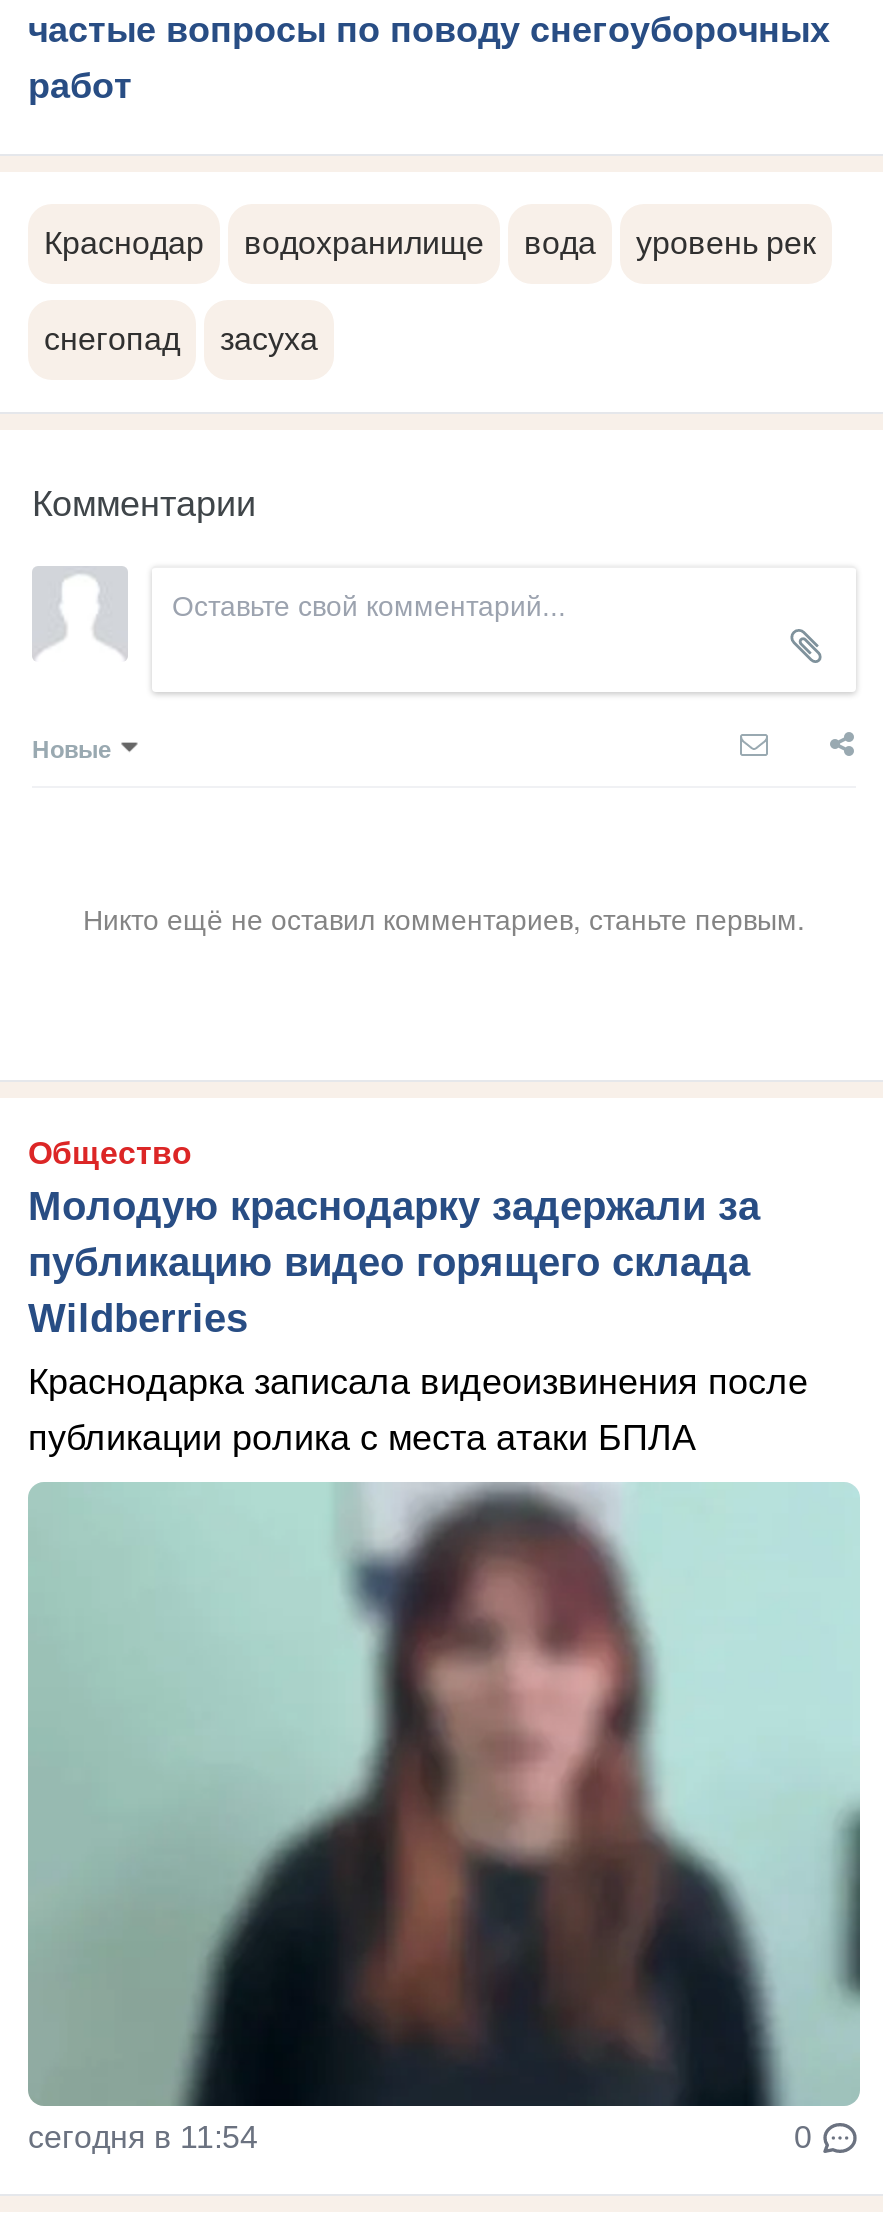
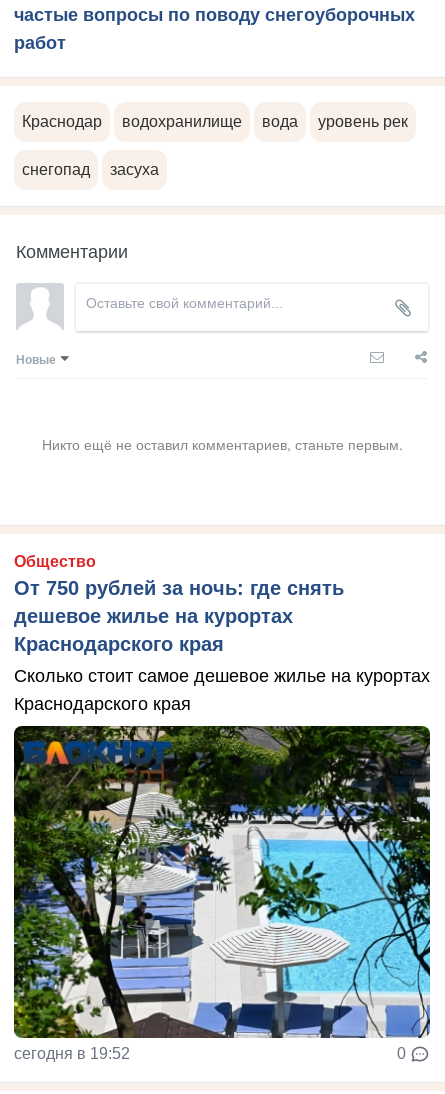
[28,1183,760,1339] Молодую краснодарку задержали за | публикацию видео горящего склада | Wildberries -> [14,577,344,655] От 750 рублей за ночь: где снять | дешевое жилье на курортах | Краснодарского края
[28,1361,808,1457] Краснодарка записала видеоизвинения после | публикации ролика с места атаки БПЛА -> [14,666,430,714] Сколько стоит самое дешевое жилье на курортах | Краснодарского края
[28,1482,862,2153] [image] | сегодня в 11:54 -> [13,725,431,1062] [image] | сегодня в 19:52

